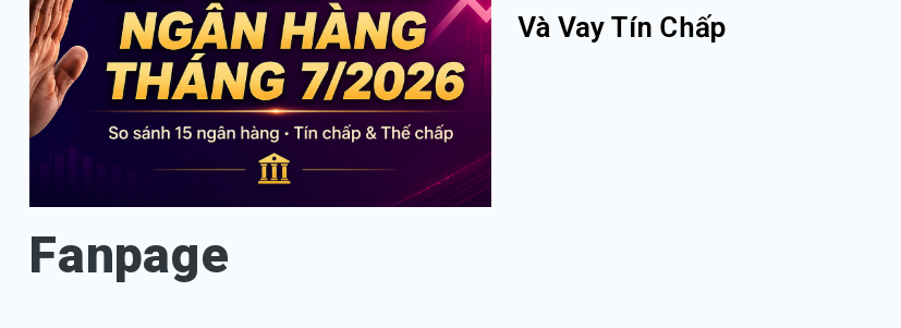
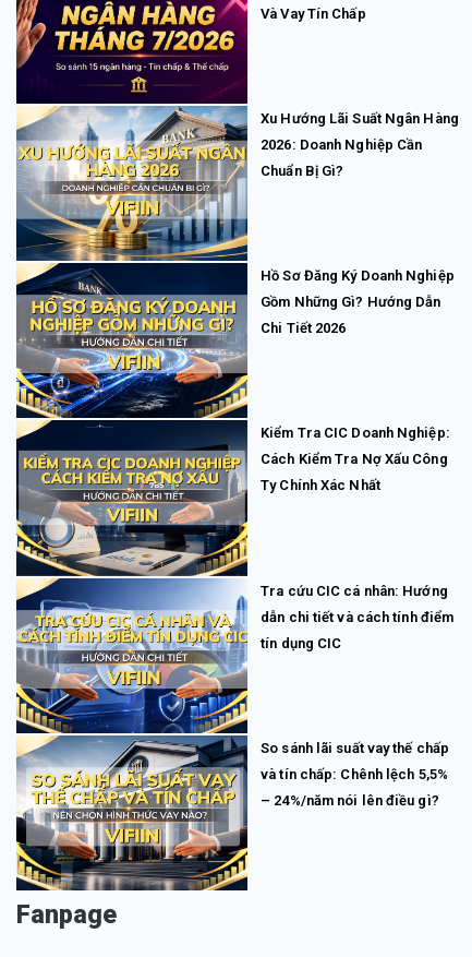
none -> [15,105,459,892] [image] | Xu Hướng Lãi Suất Ngân Hàng | 2026: Doanh Nghiệp Cần | Chuẩn Bị Gì?
none -> [261,268,454,336] Hồ Sơ Đăng Ký Doanh Nghiệp | Gồm Những Gì? Hướng Dẫn | Chi Tiết 2026
none -> [261,425,450,494] Kiểm Tra CIC Doanh Nghiệp: | Cách Kiểm Tra Nợ Xấu Công | Ty Chính Xác Nhất
none -> [261,582,454,651] Tra cứu CIC cá nhân: Hướng | dẫn chi tiết và cách tính điểm | tín dụng CIC
none -> [261,740,449,808] So sánh lãi suất vay thế chấp | và tín chấp: Chênh lệch 5,5% | – 24%/năm nói lên điều gì?

